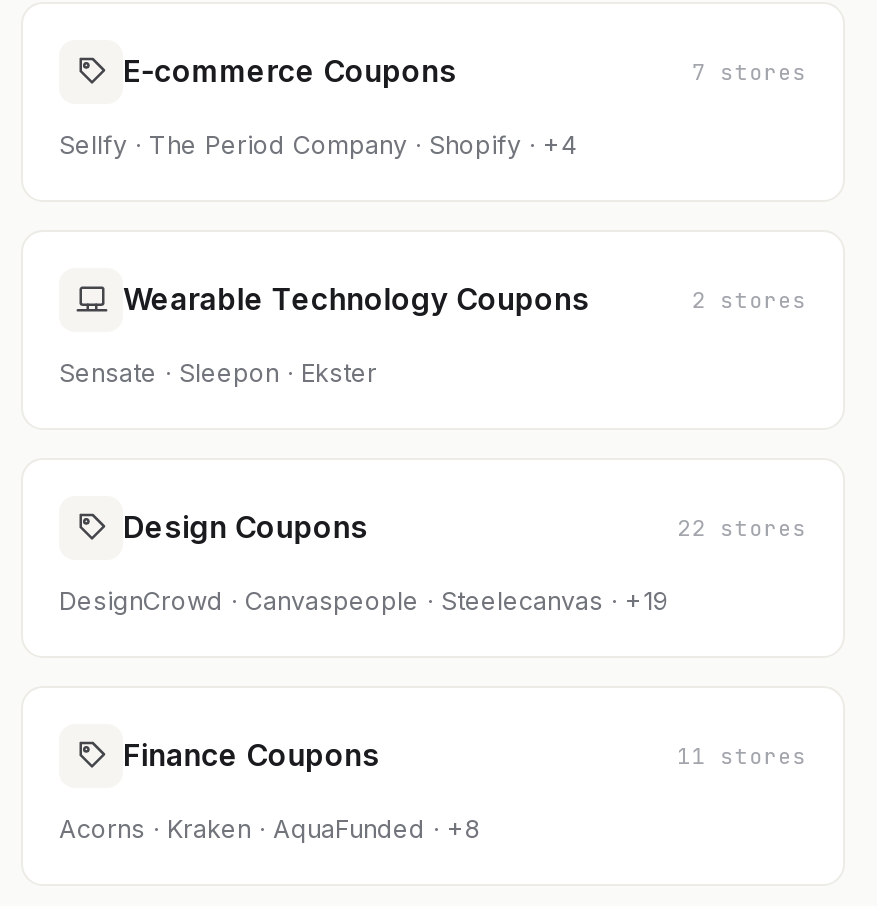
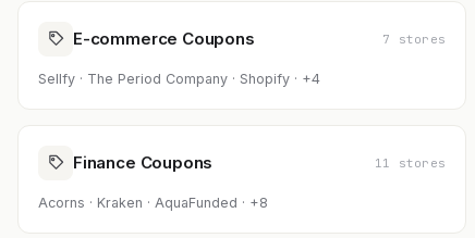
[59,279,807,387] Wearable Technology Coupons | 2 stores | Sensate · Sleepon · Ekster -> none
[59,507,807,615] Design Coupons | 22 stores | DesignCrowd · Canvaspeople · Steelecanvas · +19 -> none

